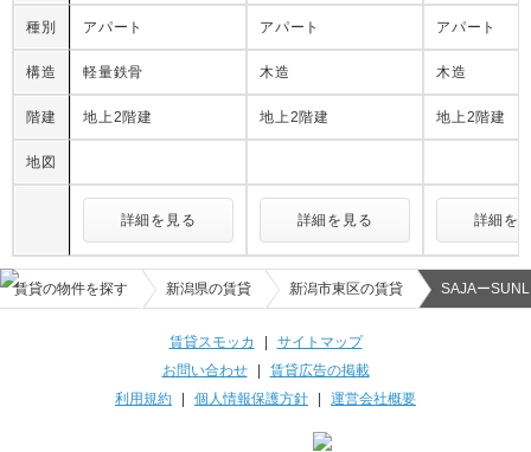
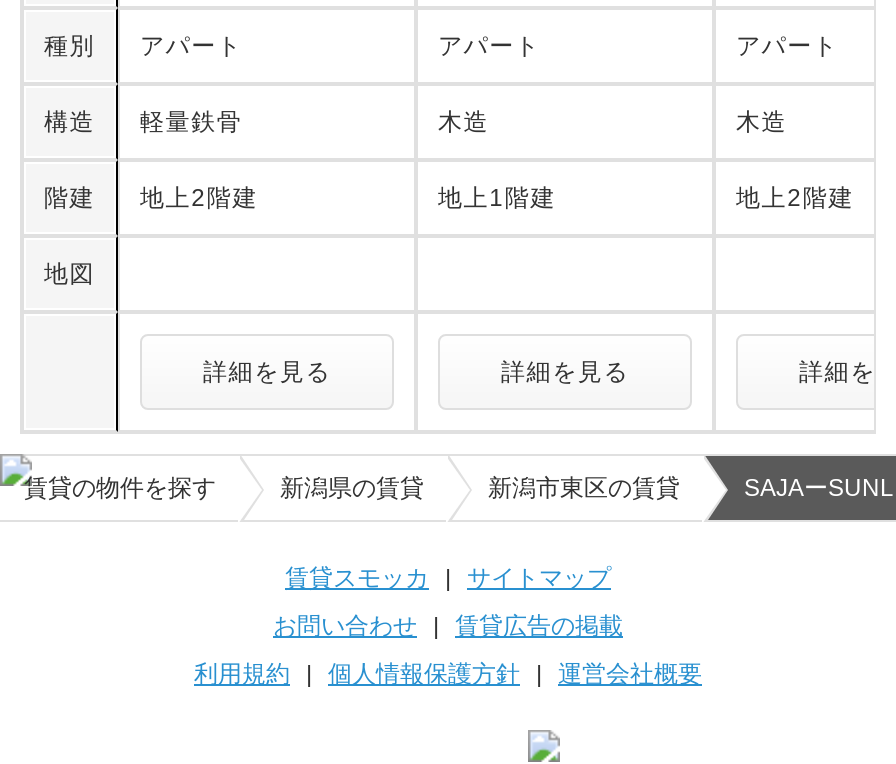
[260,109,330,126] 地上2階建 -> [438,184,556,212] 地上1階建

